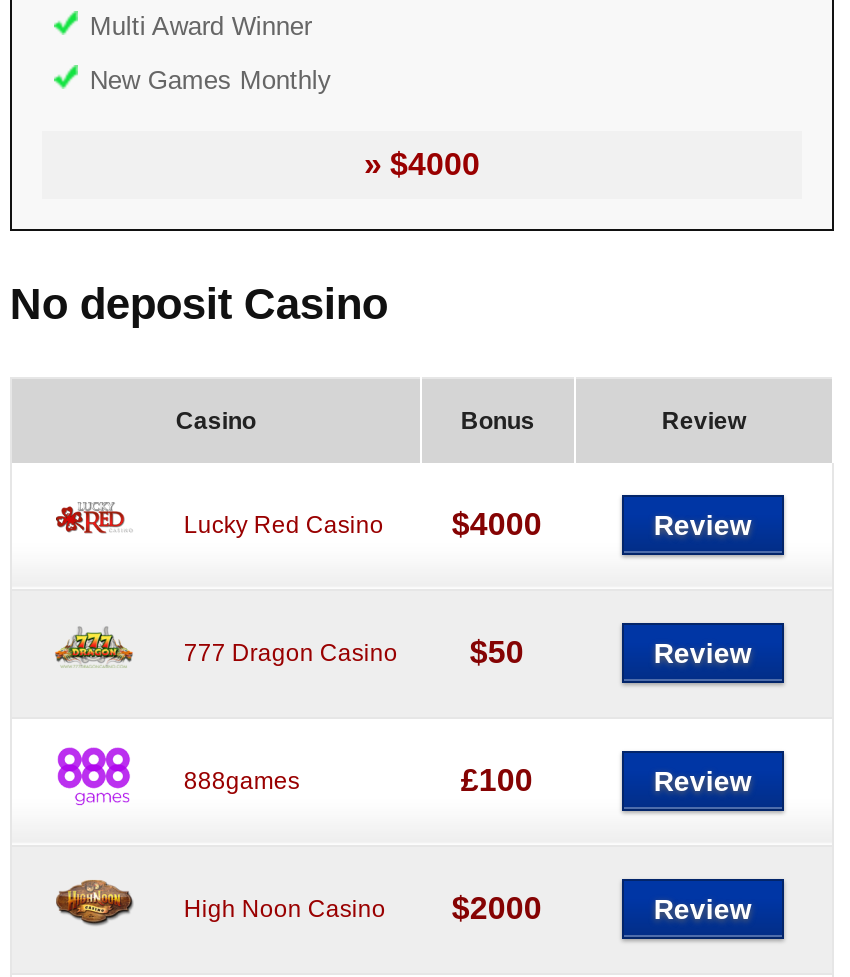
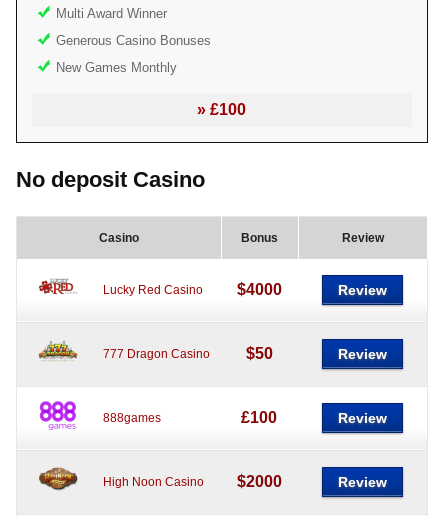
none -> [56,33,211,48] Generous Casino Bonuses
[364,147,480,181] » $4000 -> [197,101,246,118] » £100

